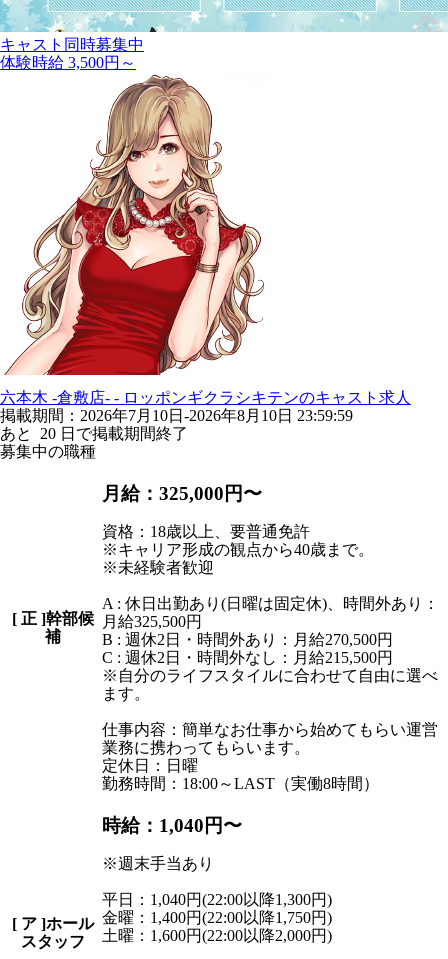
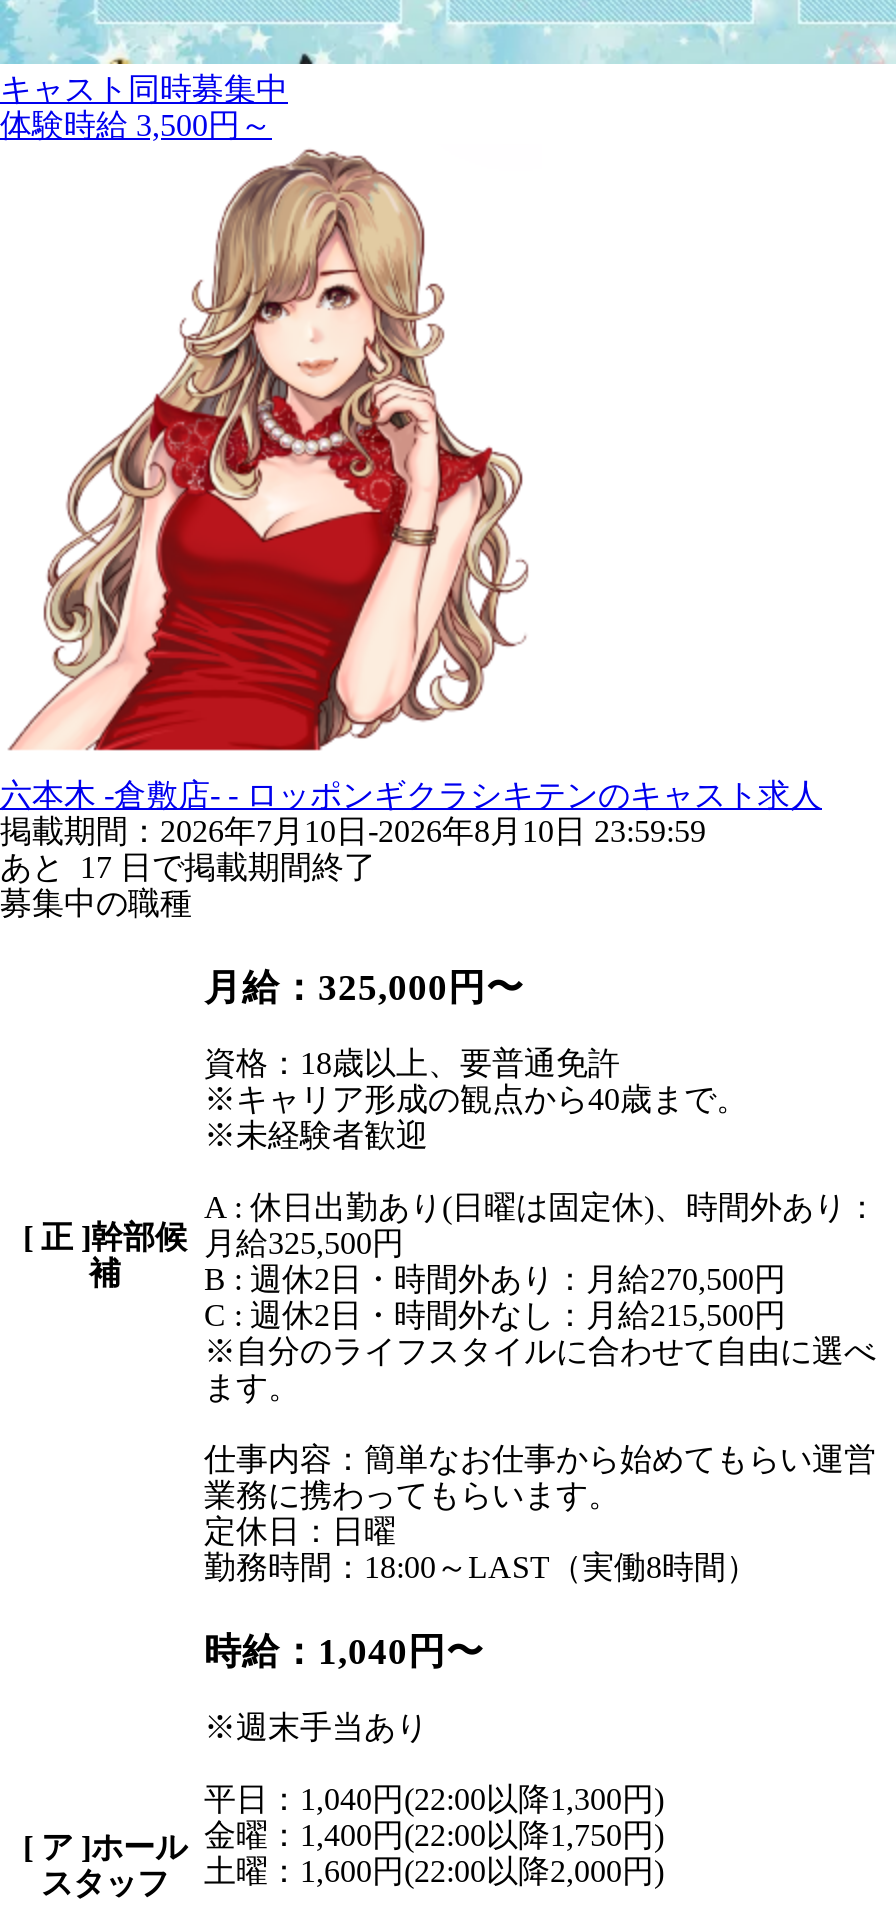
[0,425,188,442] あと20日で掲載期間終了 -> [0,851,376,885] あと17日で掲載期間終了

